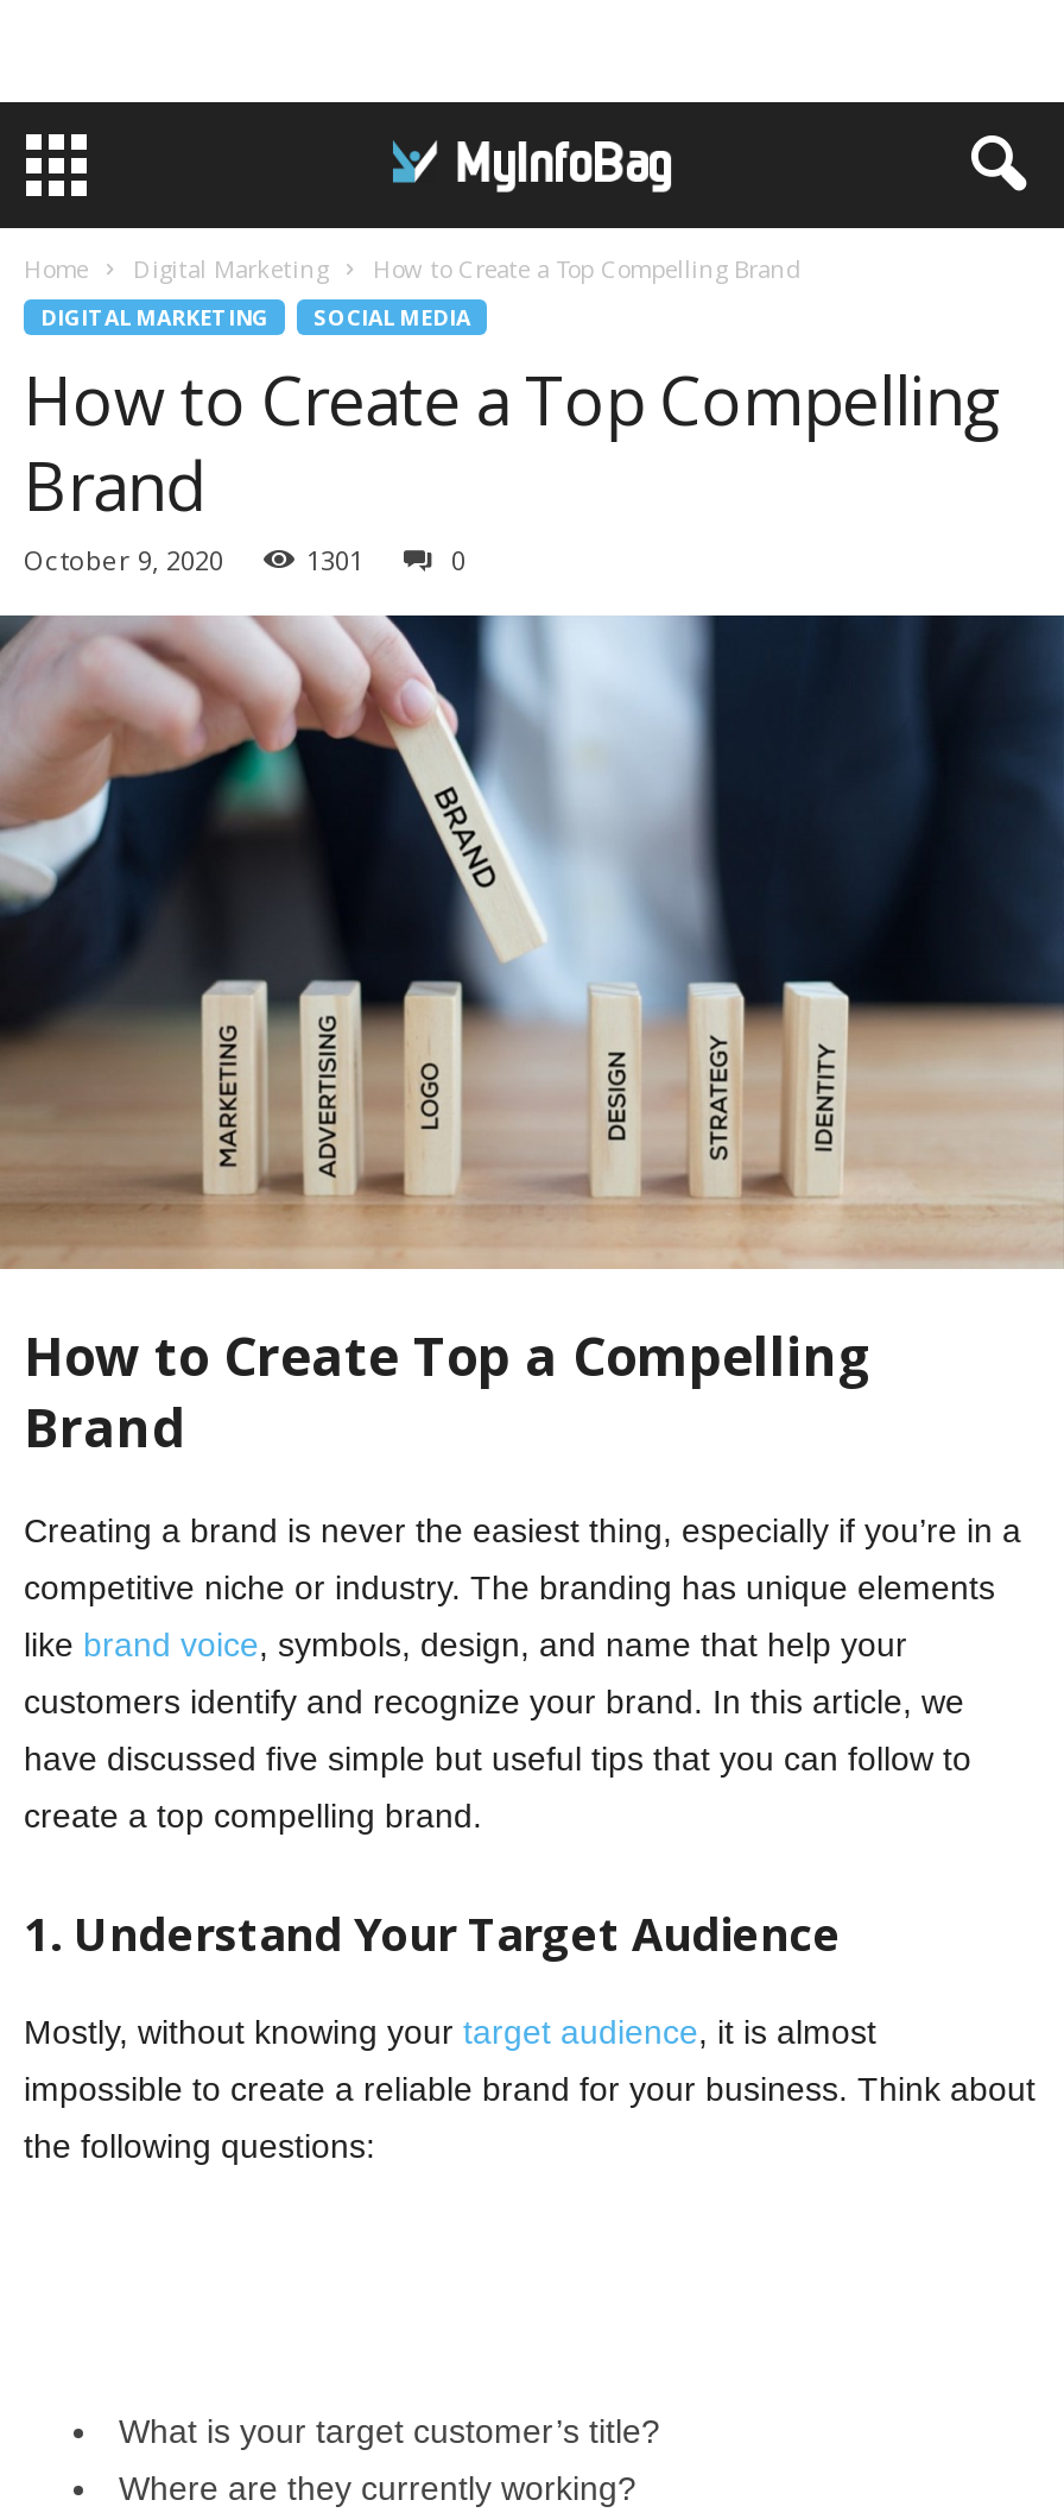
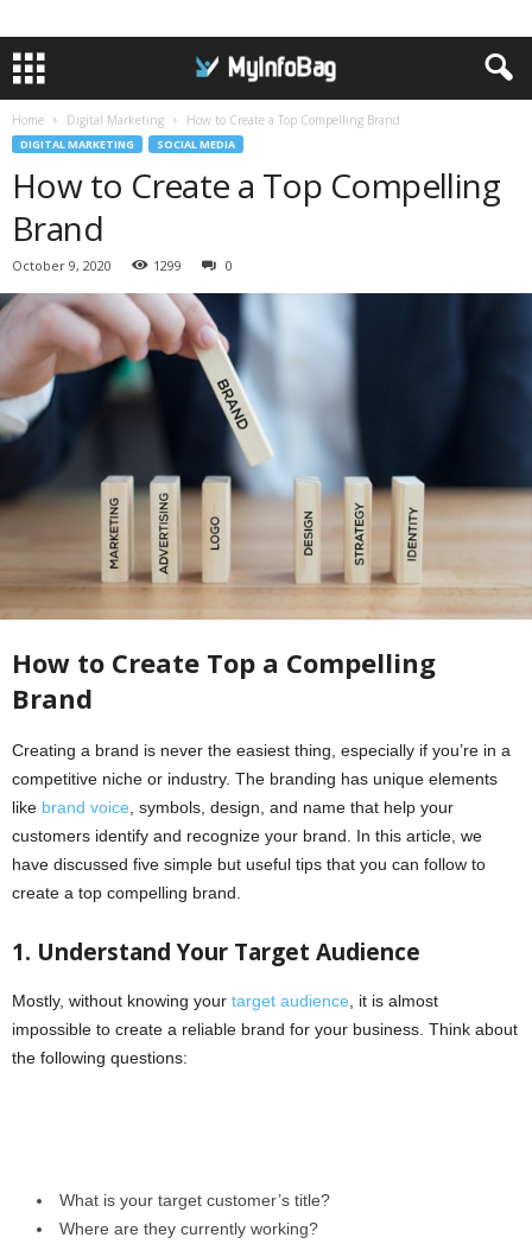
[306,542,363,577] 1301 -> [153,256,182,274] 1299

